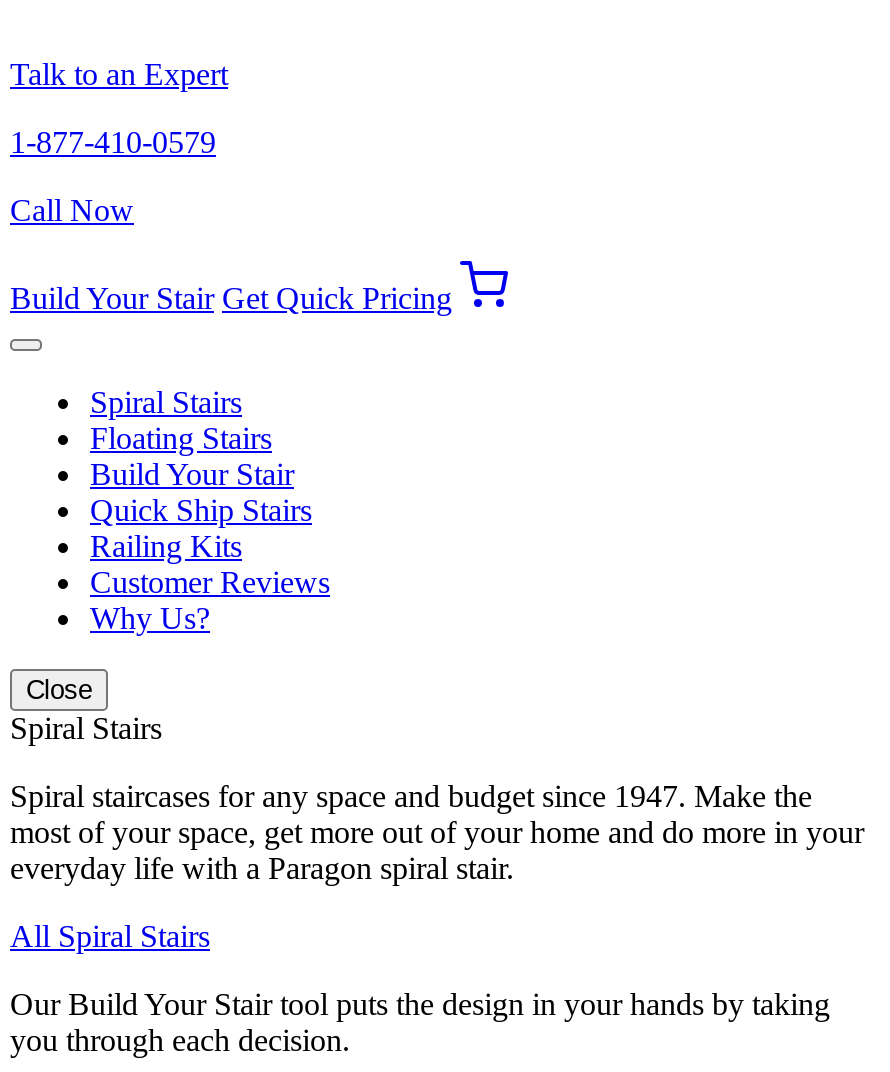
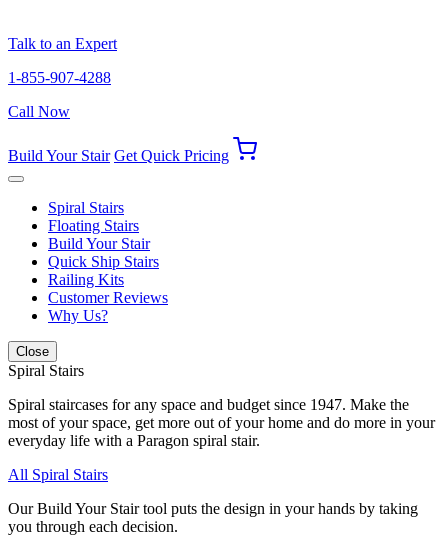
[10,126,216,160] 1-877-410-0579 -> [8,69,111,86] 1-855-907-4288

